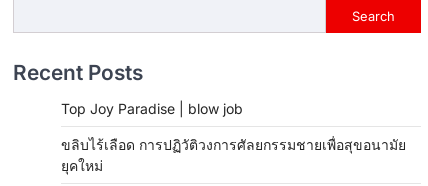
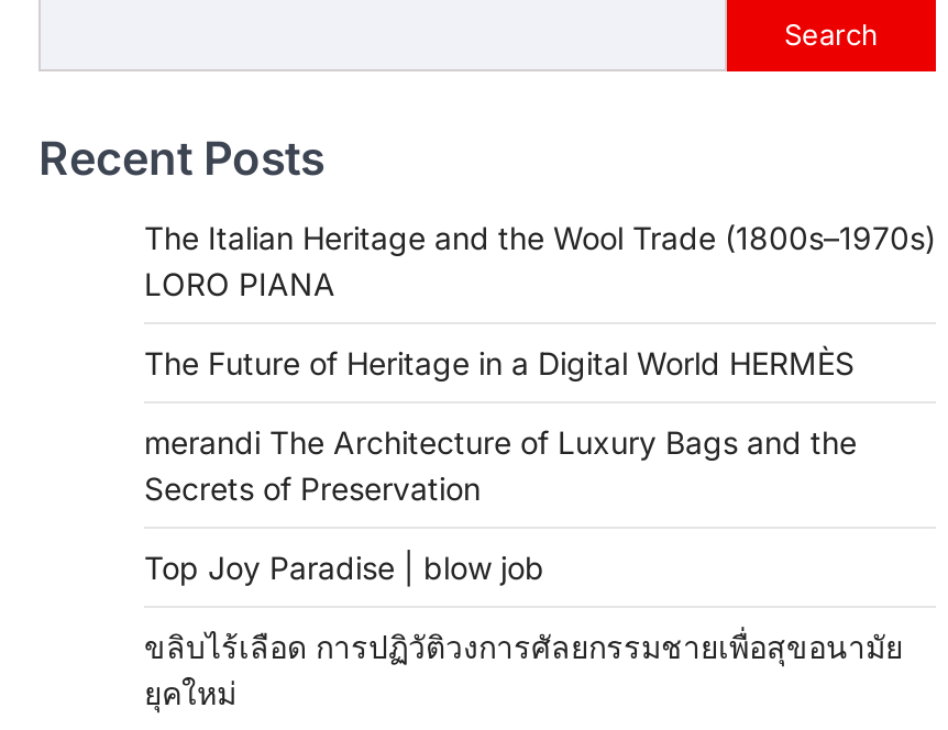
none -> [144,219,936,507] The Italian Heritage and the Wool Trade (1800s–1970s) | LORO PIANA | The Future of Heritage in a Digital World HERMÈS | merandi The Architecture of Luxury Bags and the | Secrets of Preservation

